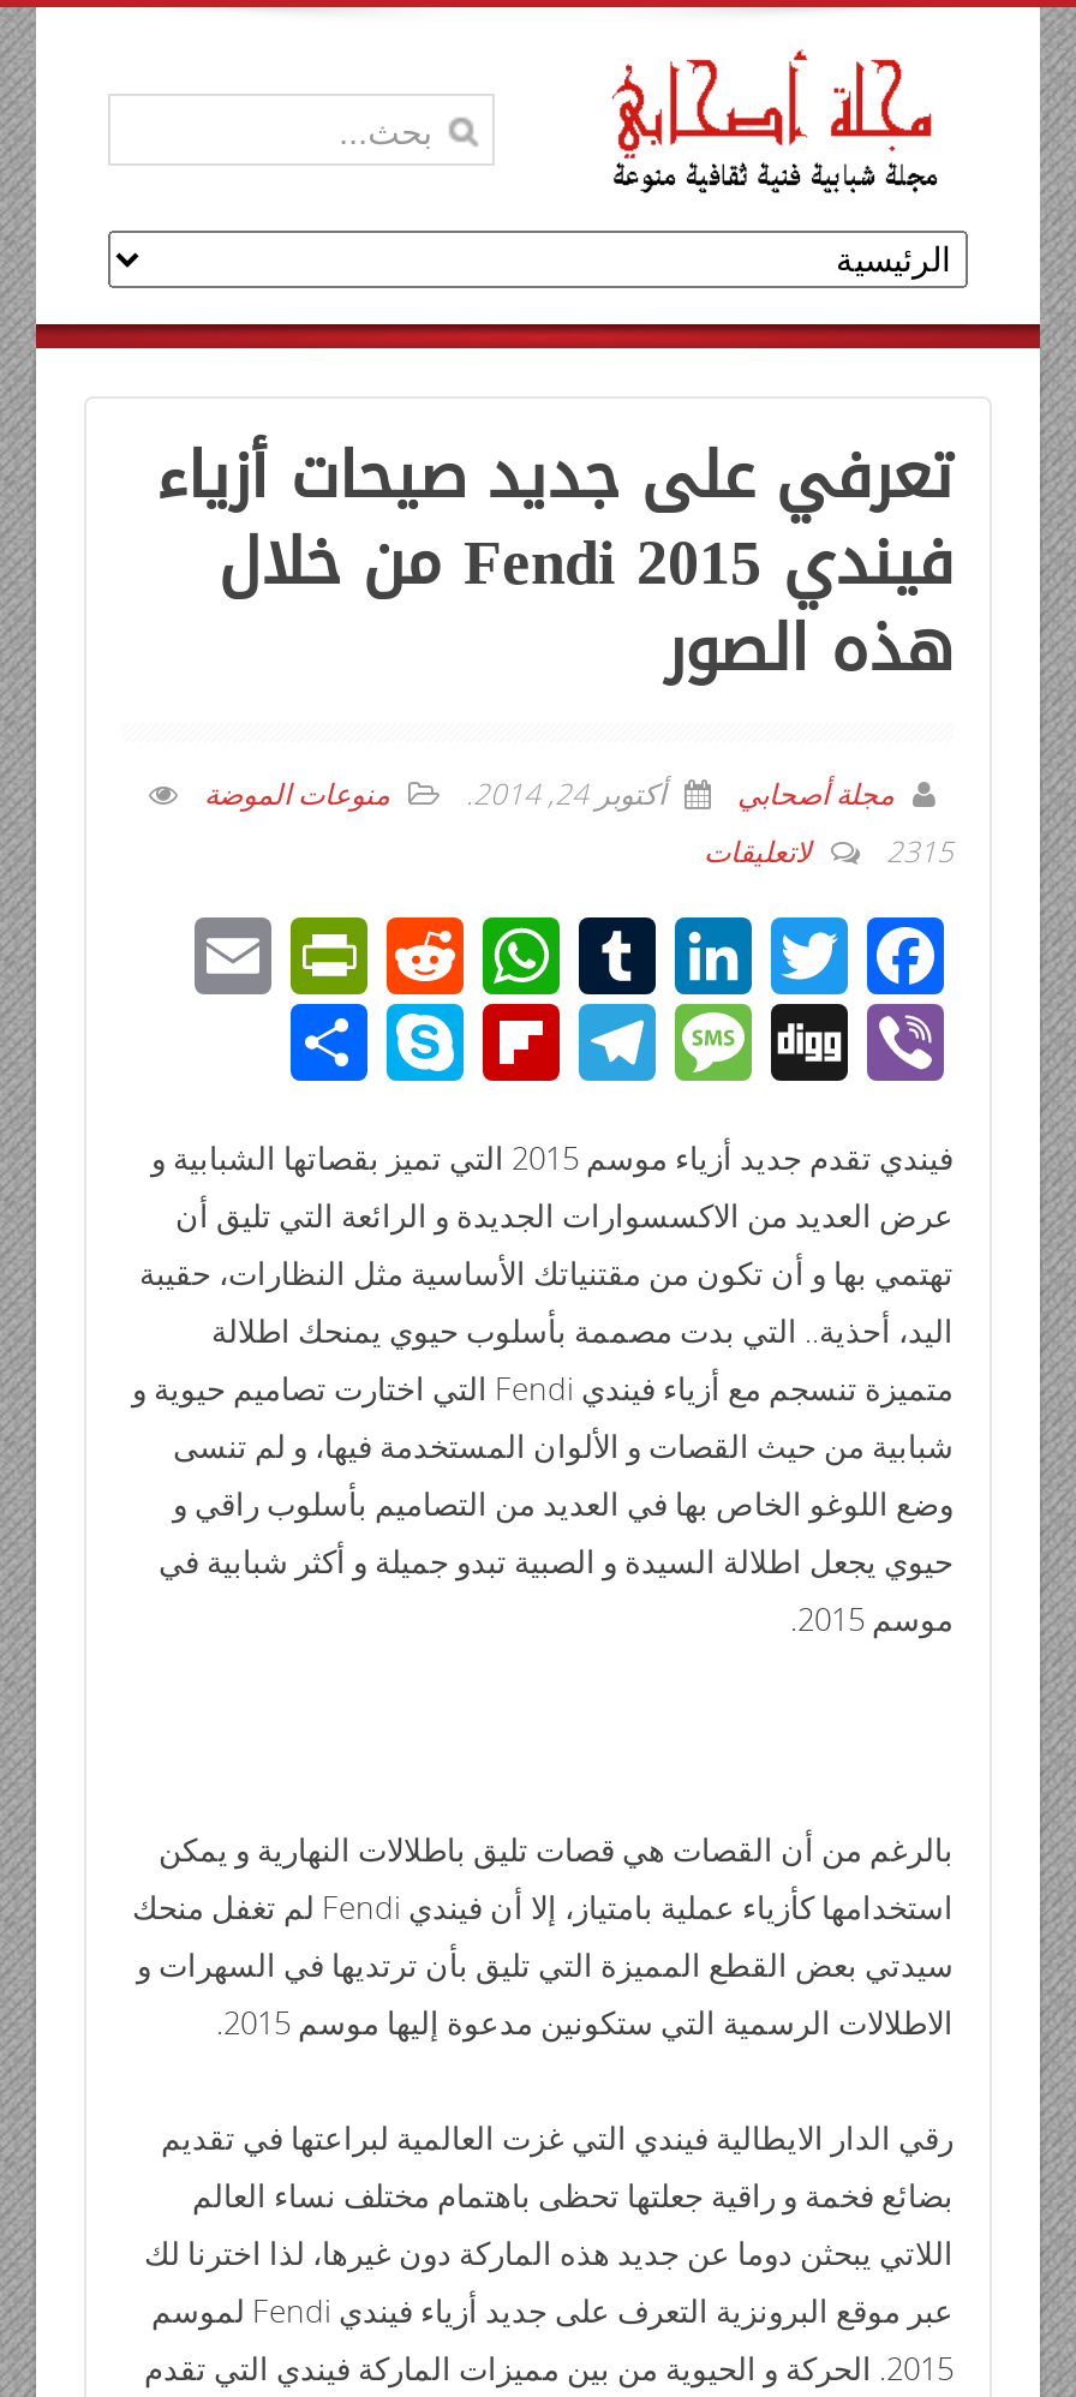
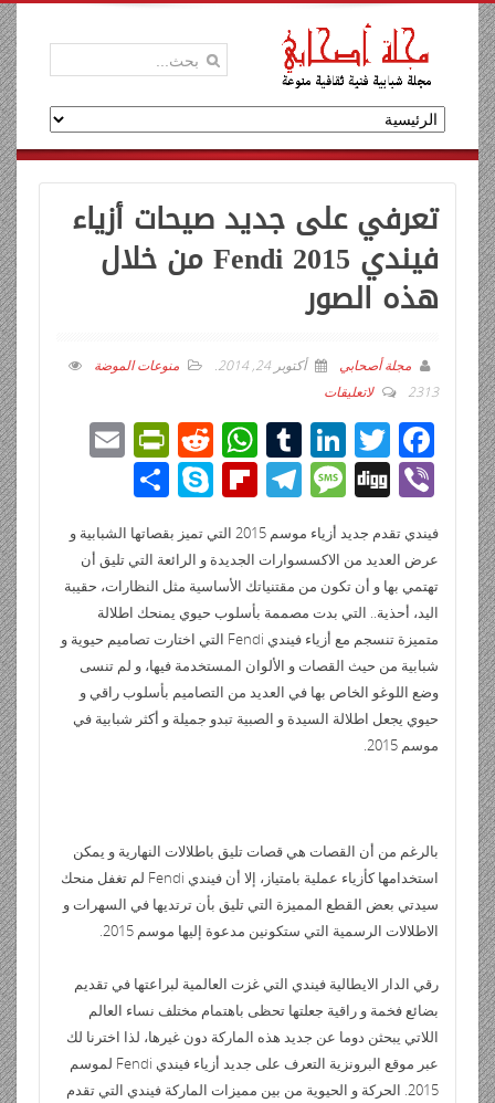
[704,830,954,871] 2315 لاتعليقات -> [324,382,439,401] 2313 لاتعليقات

